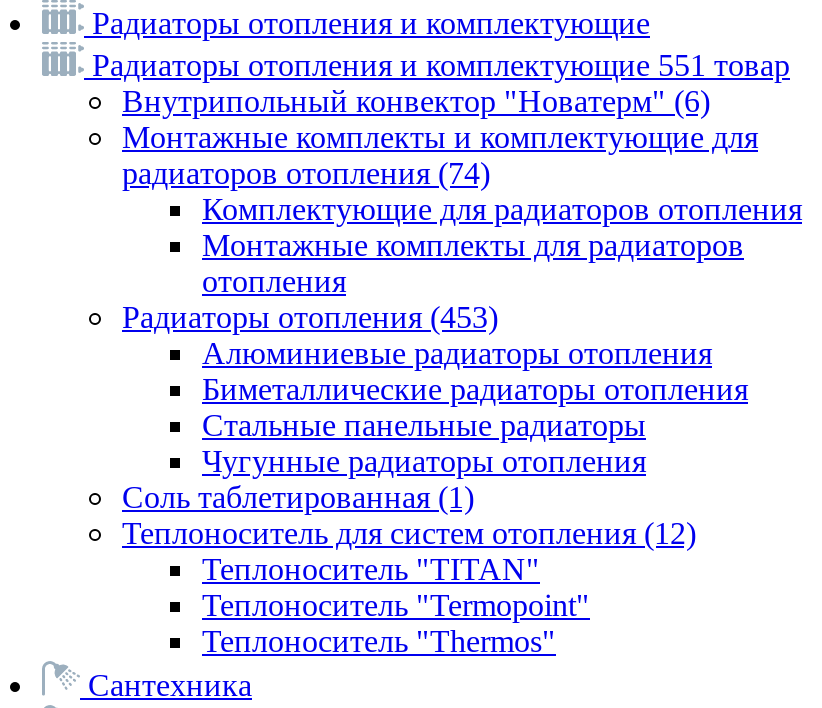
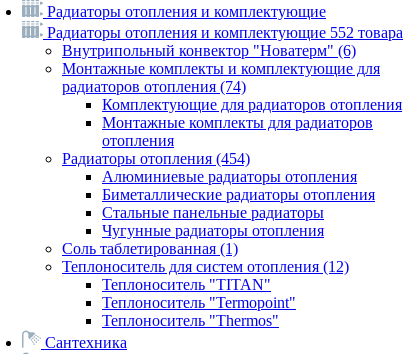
[84,48,790,82] Радиаторы отопления и комплектующие 551 товар -> [43,24,403,41] Радиаторы отопления и комплектующие 552 товара
[122,300,498,334] Радиаторы отопления (453) -> [62,150,250,167] Радиаторы отопления (454)

